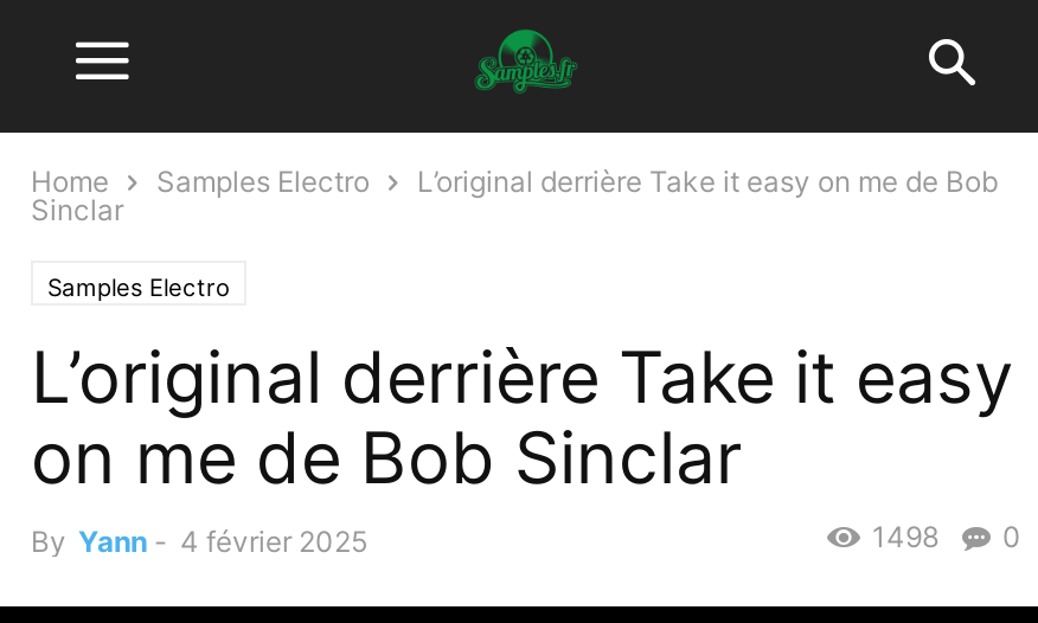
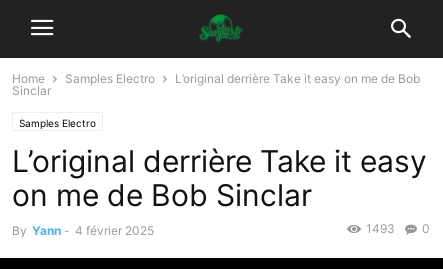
[872,519,1021,554] 1498 0 -> [366,221,430,236] 1493 0

